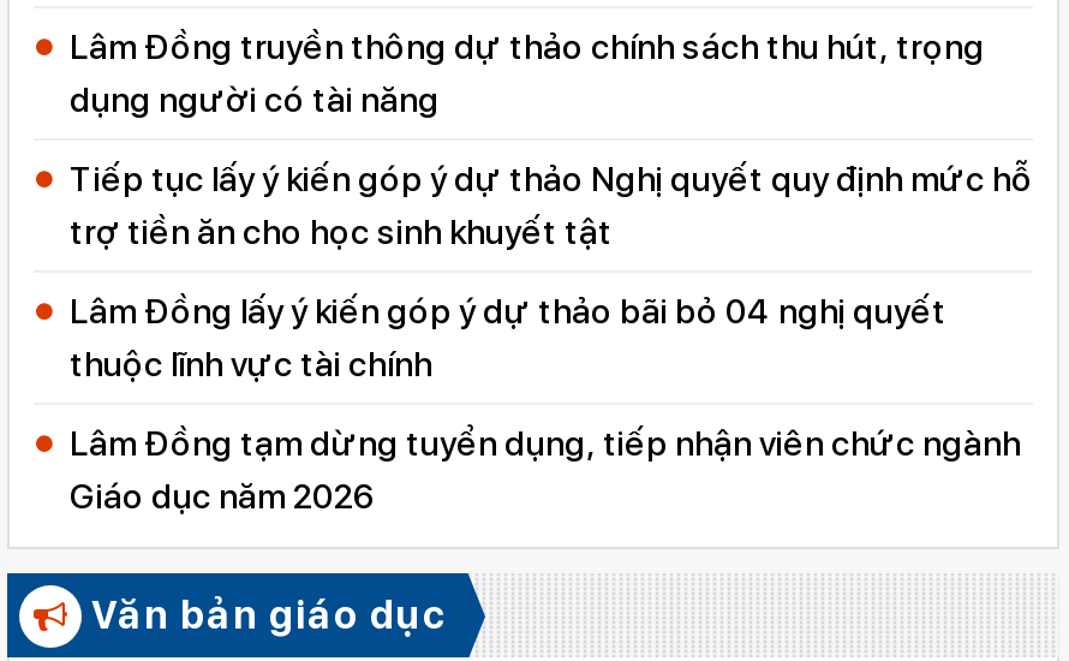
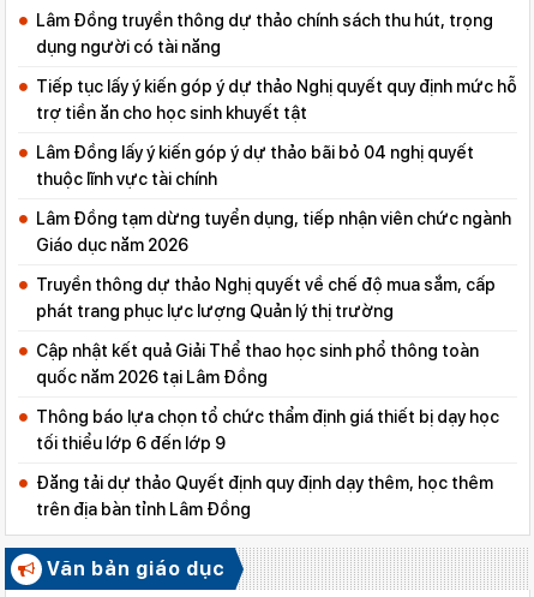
none -> [36,275,499,519] Truyền thông dự thảo Nghị quyết về chế độ mua sắm, cấp | phát trang phục lực lượng Quản lý thị trường | Cập nhật kết quả Giải Thể thao học sinh phổ thông toàn | quốc năm 2026 tại Lâm Đồng | Thông báo lựa chọn tổ chức thẩm định giá thiết bị dạy học | tối thiểu lớp 6 đến lớp 9 | Đăng tải dự thảo Quyết định quy định dạy thêm, học thêm | trên địa bàn tỉnh Lâm Đồng

